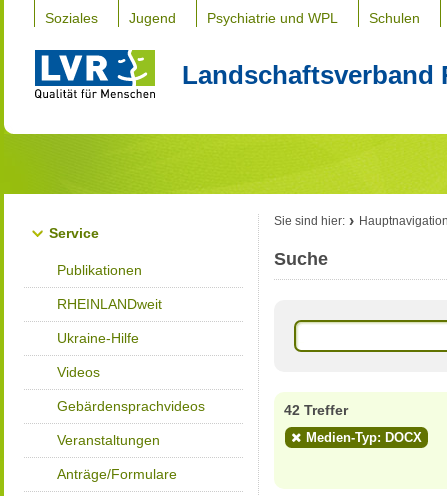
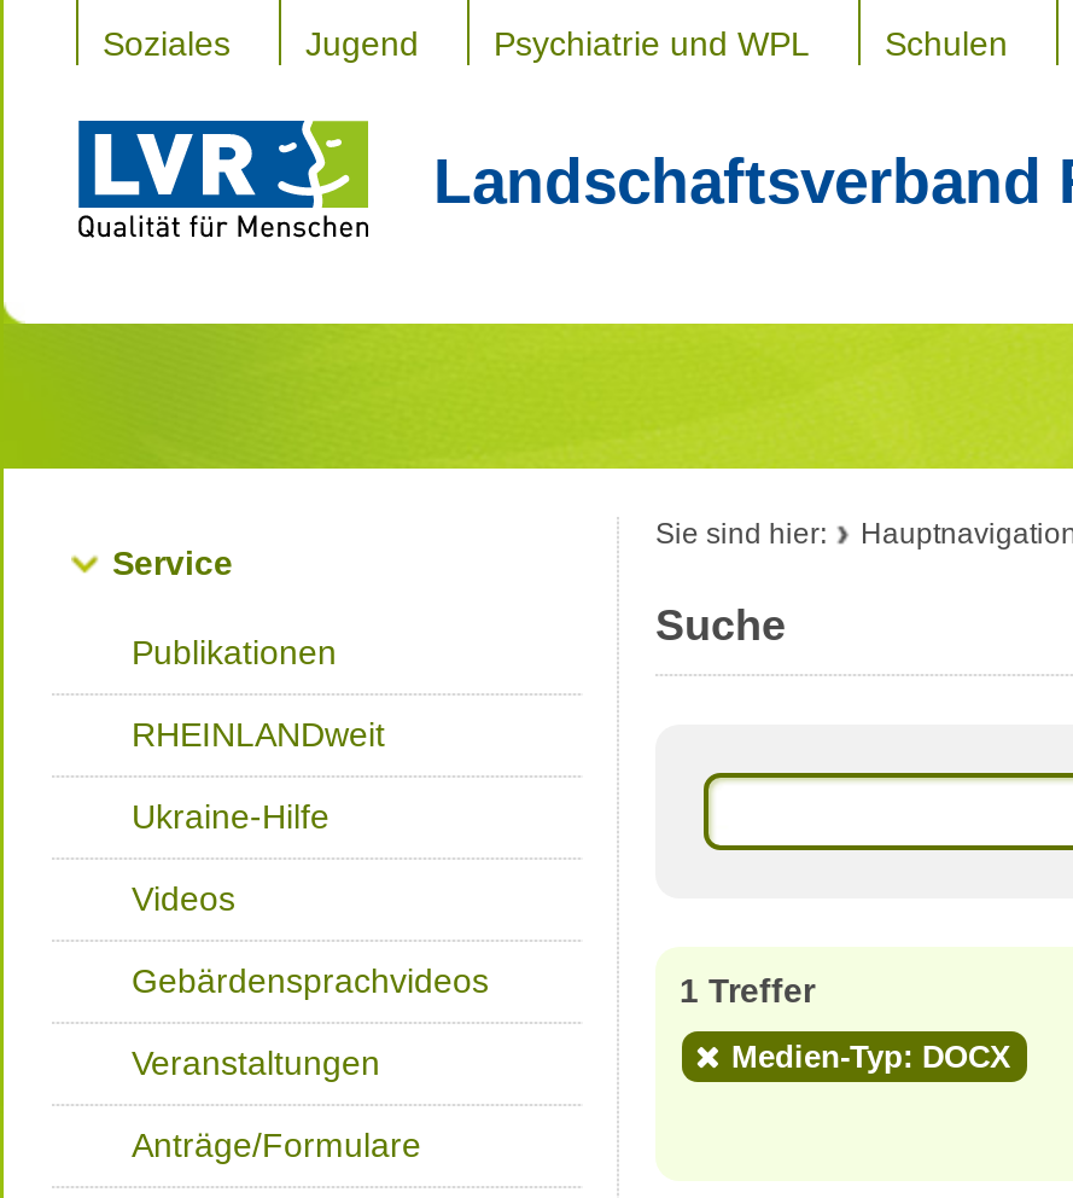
[284,402,348,418] 42 Treffer -> [680,971,815,1010] 1 Treffer

